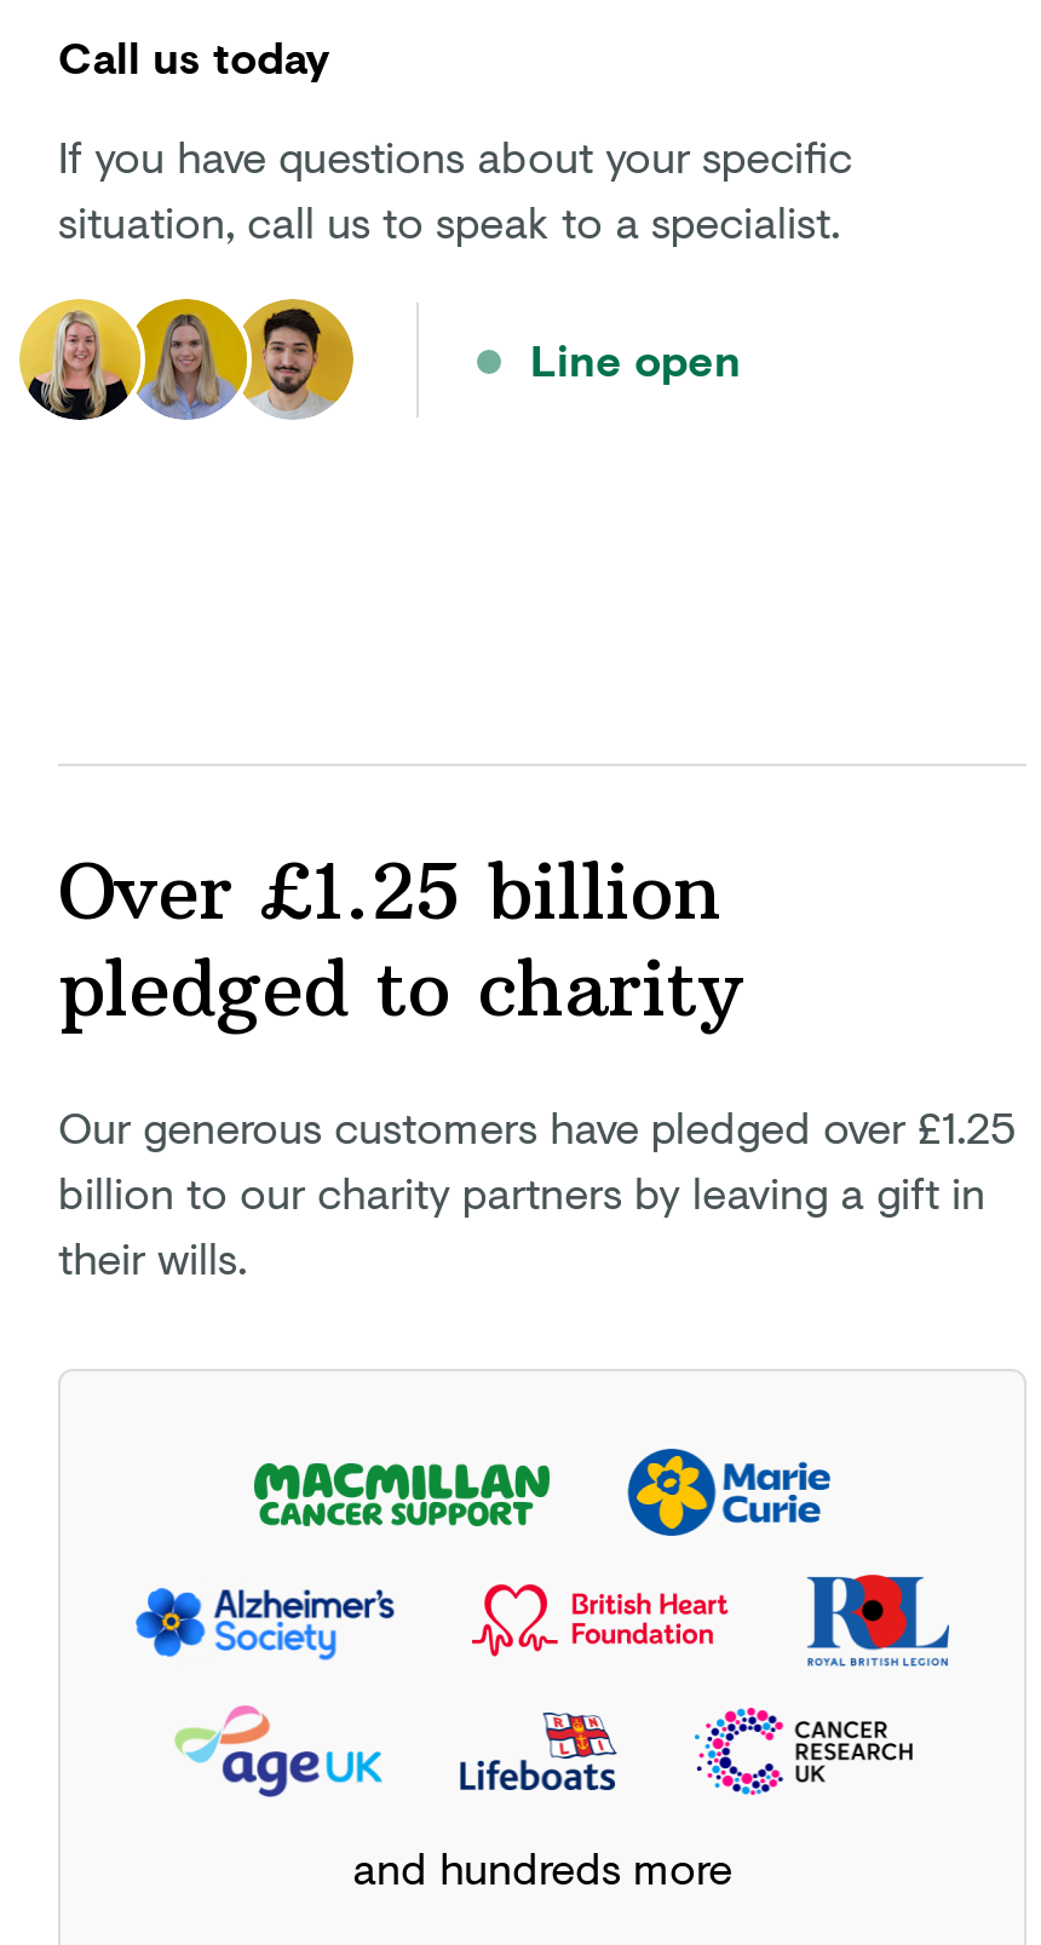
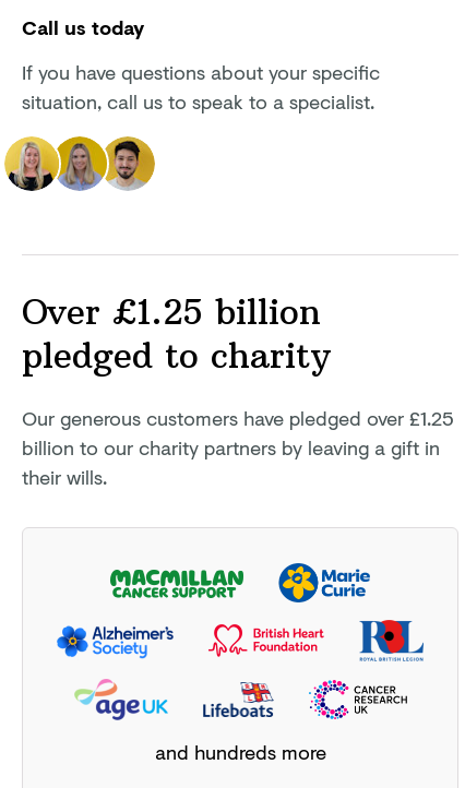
[530,328,741,390] Line open -> none

